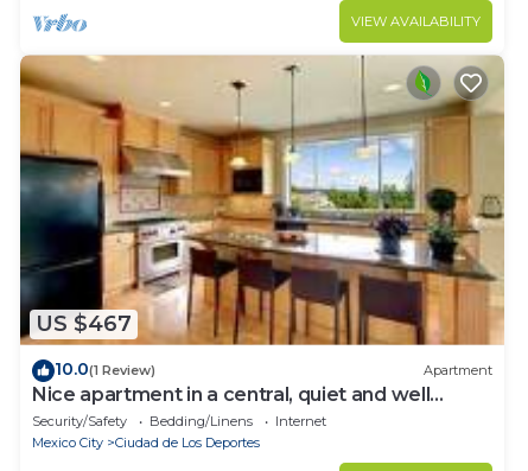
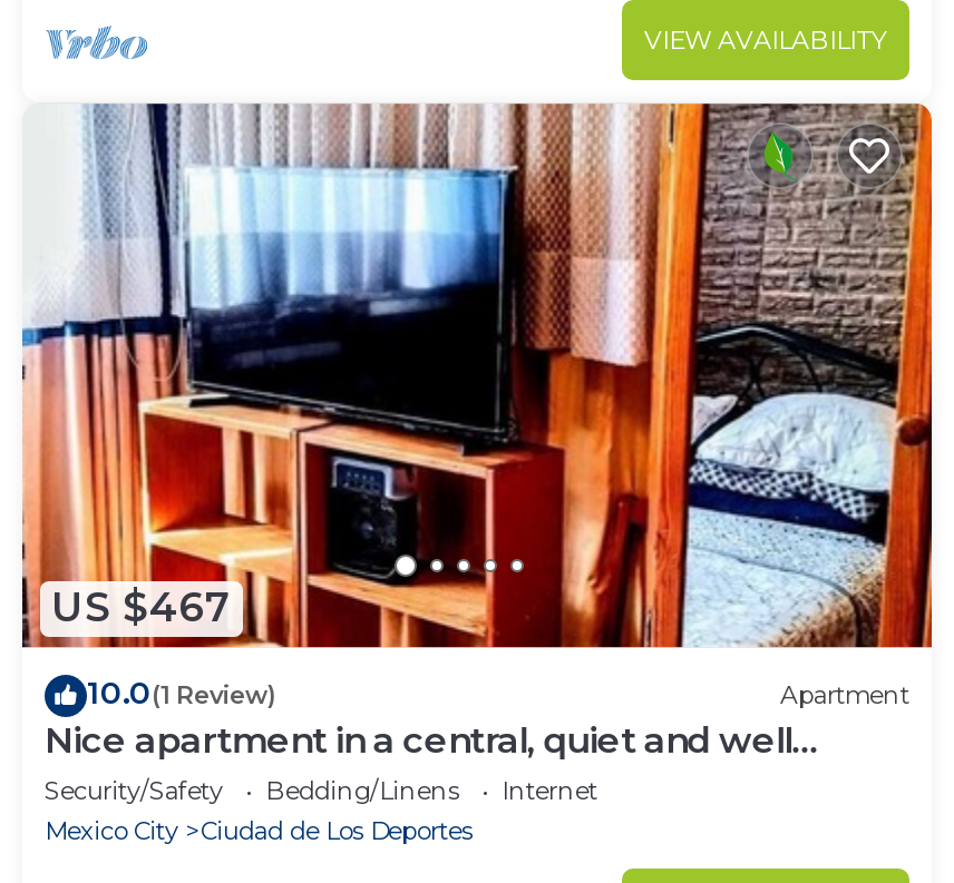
[19,55,504,346] [image] -> [20,100,934,650] [image]

